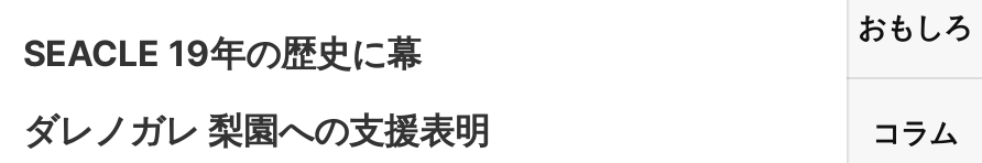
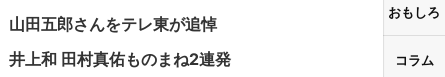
[23,31,422,75] SEACLE 19年の歴史に幕 -> [9,14,217,34] 山田五郎さんをテレ東が追悼
[23,108,490,152] ダレノガレ 梨園への支援表明 -> [9,49,231,69] 井上和 田村真佑ものまね2連発

